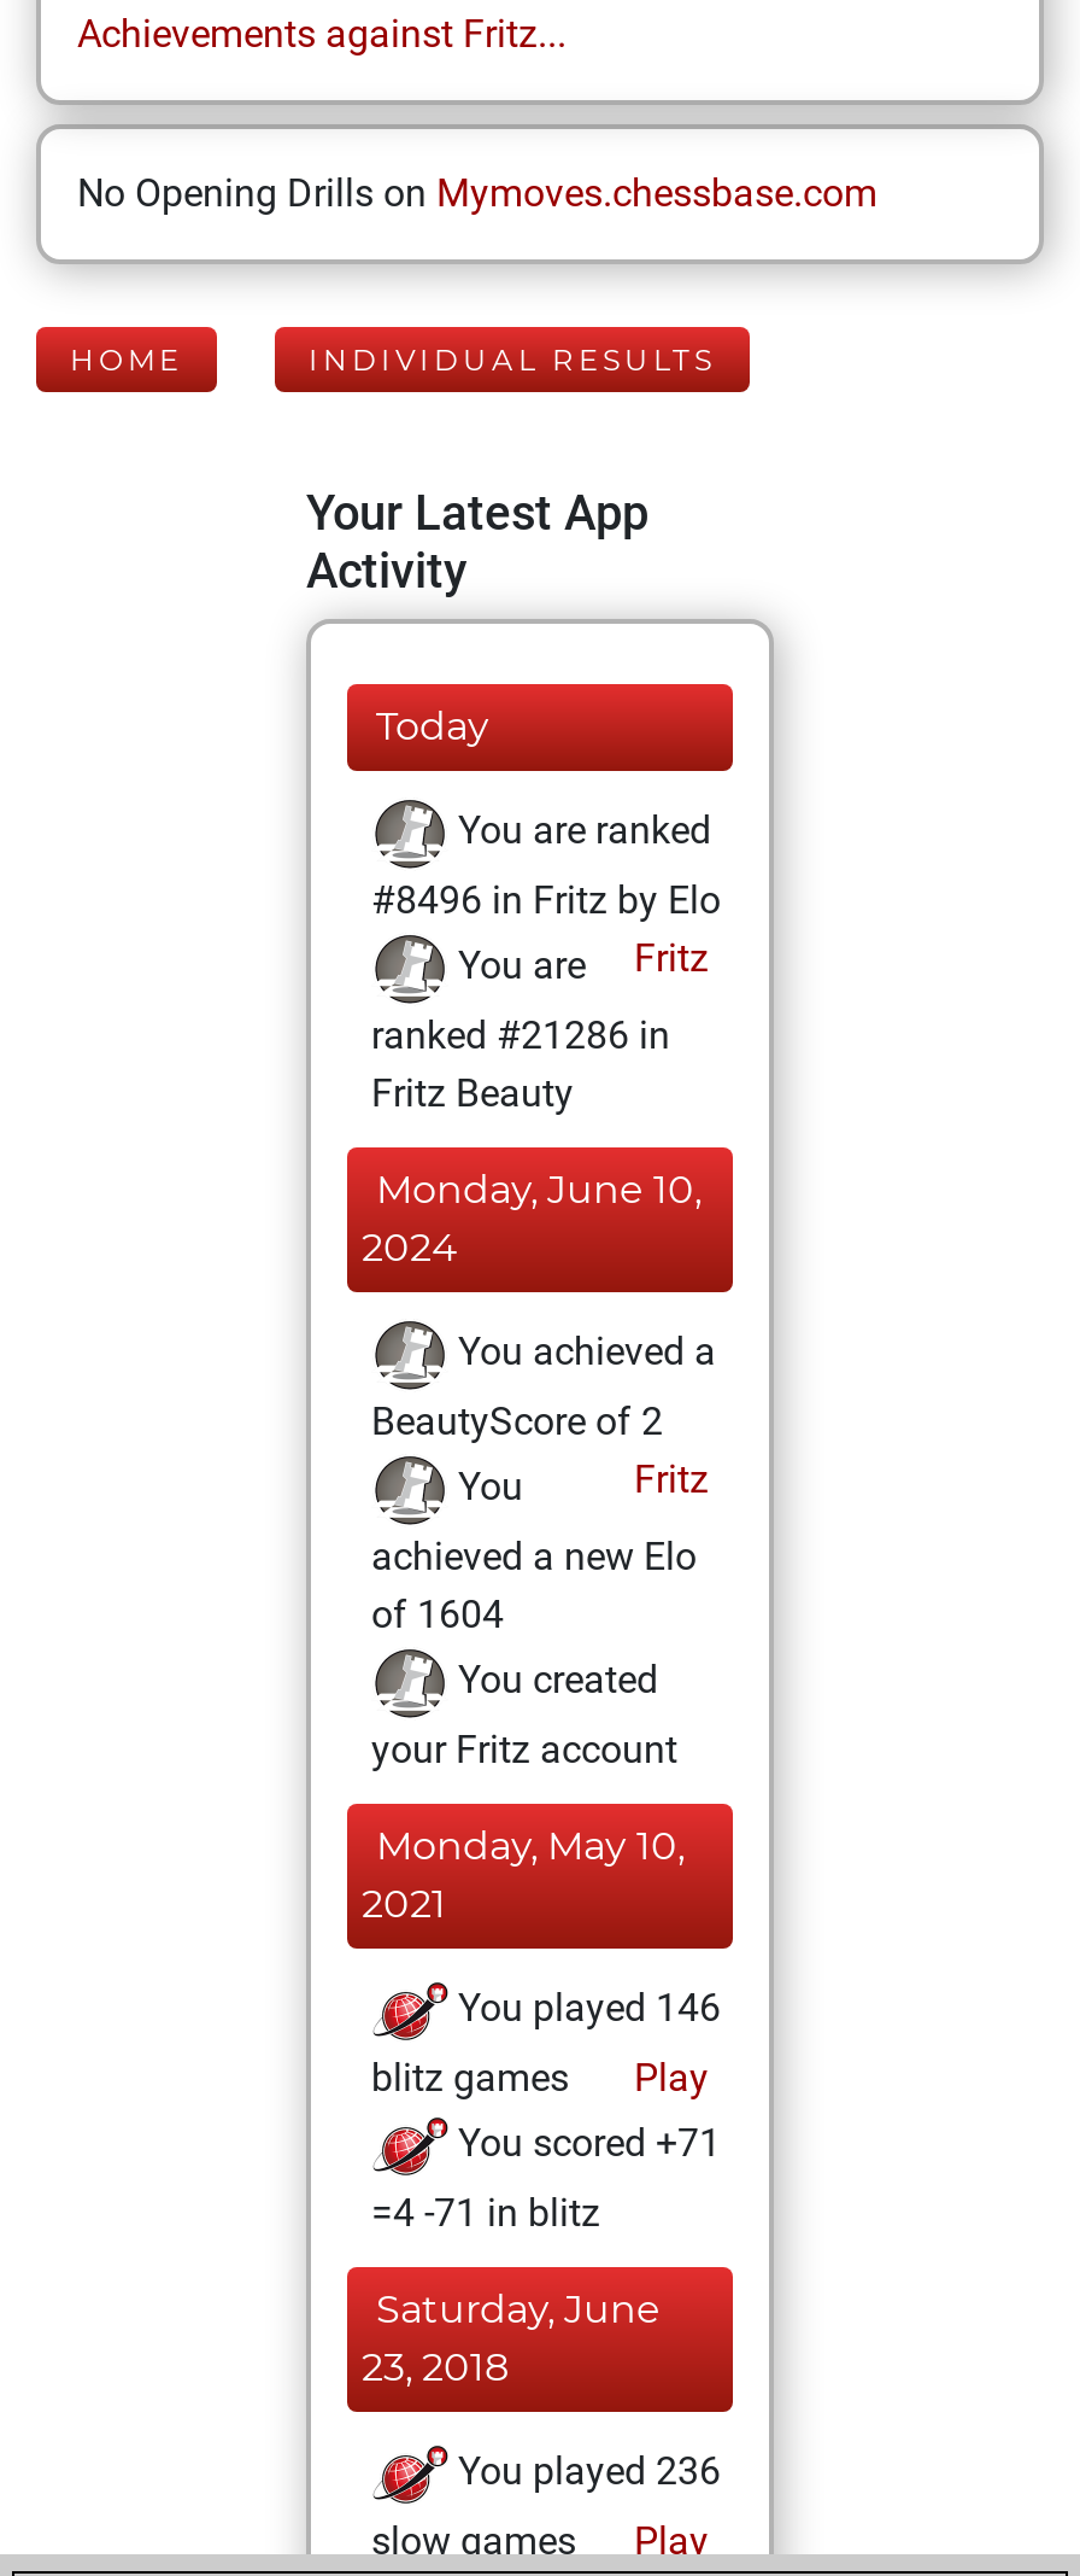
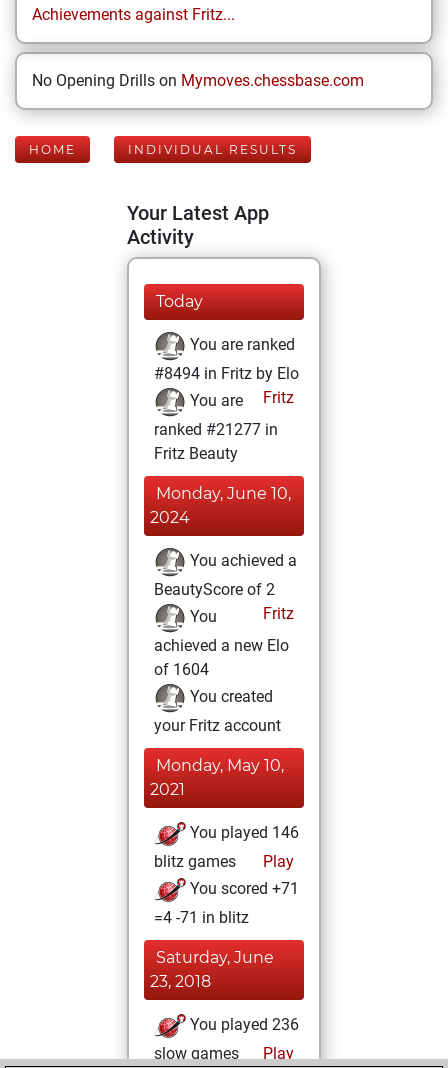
[371,877,721,923] #8496 in Fritz by Elo -> [154,364,299,383] #8494 in Fritz by Elo
[371,1012,670,1058] ranked #21286 in -> [154,420,278,439] ranked #21277 in

